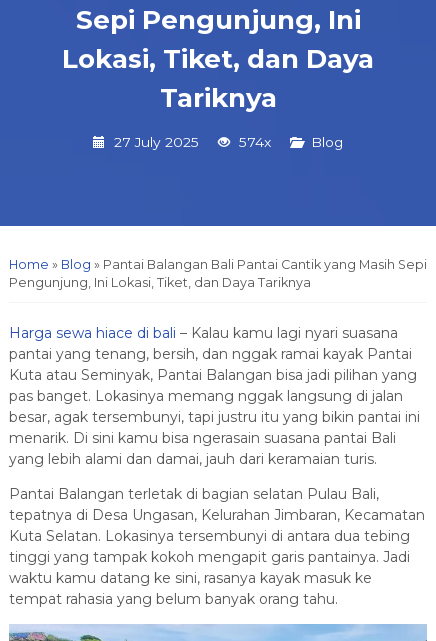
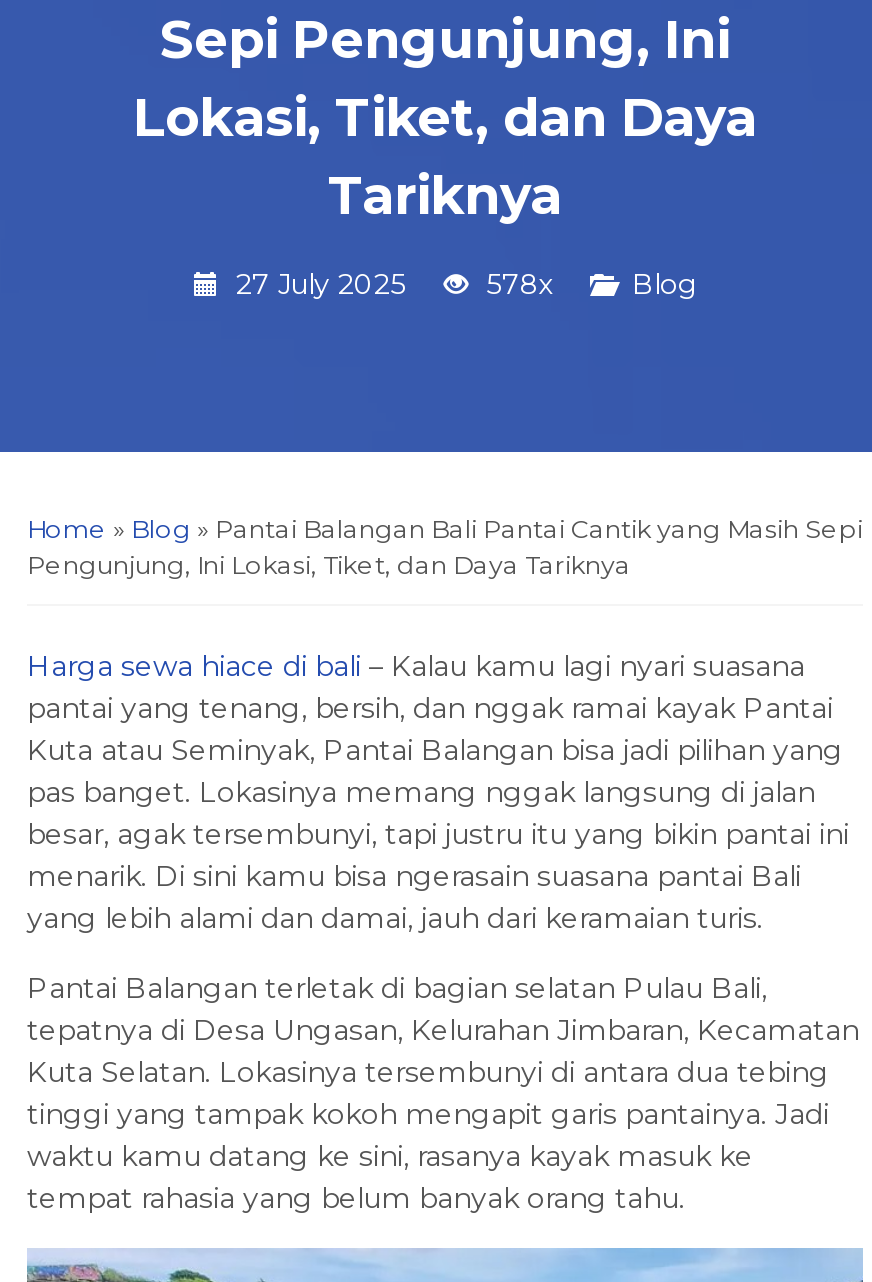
[110,134,275,150] 27 July 2025 574x -> [228,268,560,300] 27 July 2025 578x

